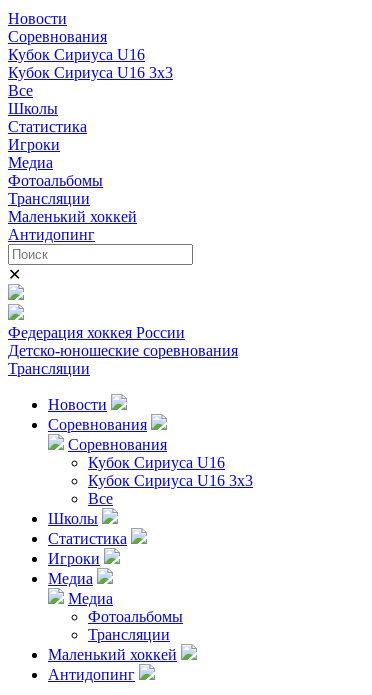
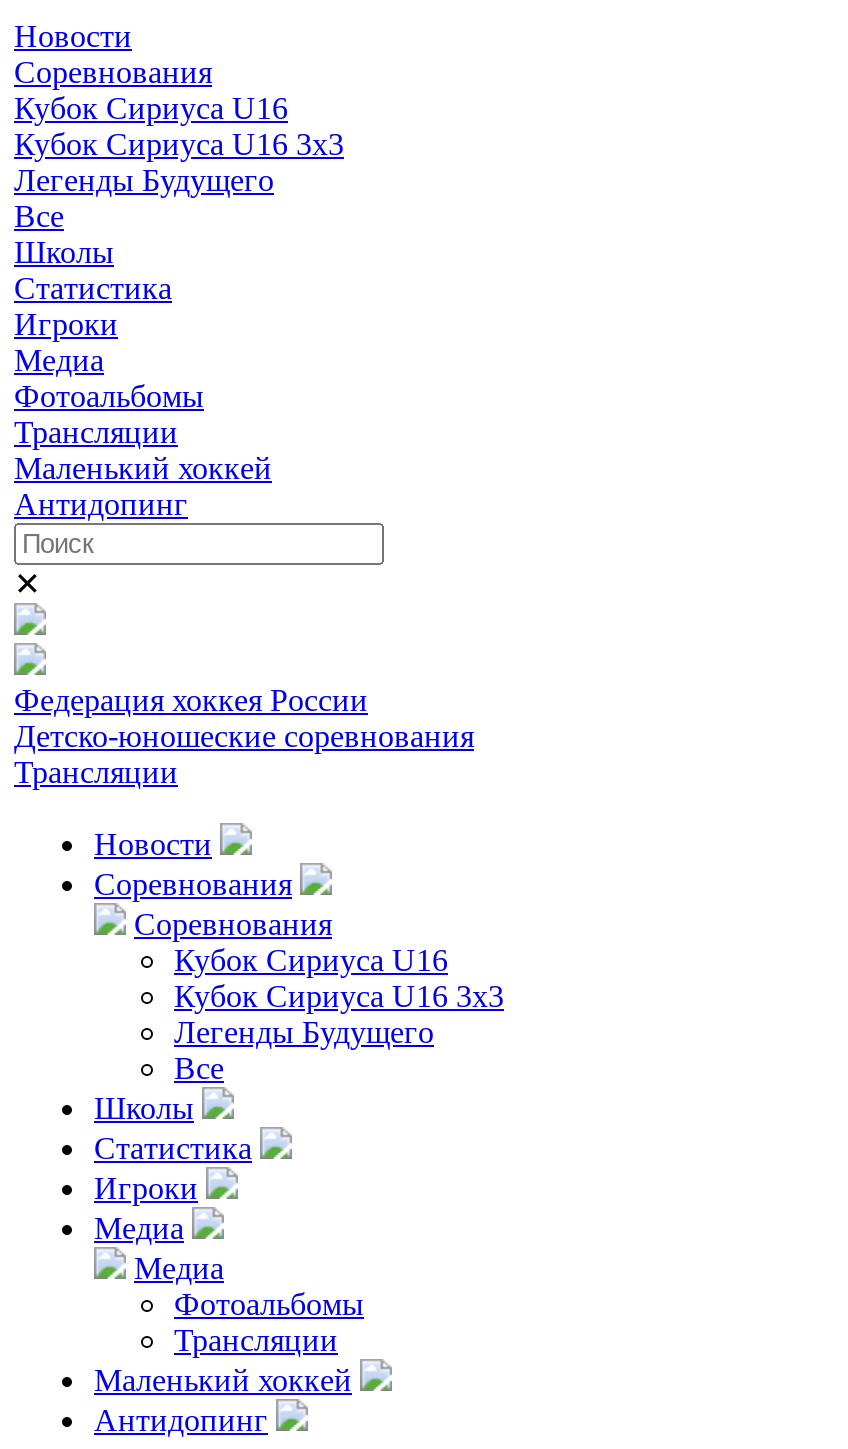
none -> [14,162,274,196] Легенды Будущего
none -> [174,1014,434,1048] Легенды Будущего

